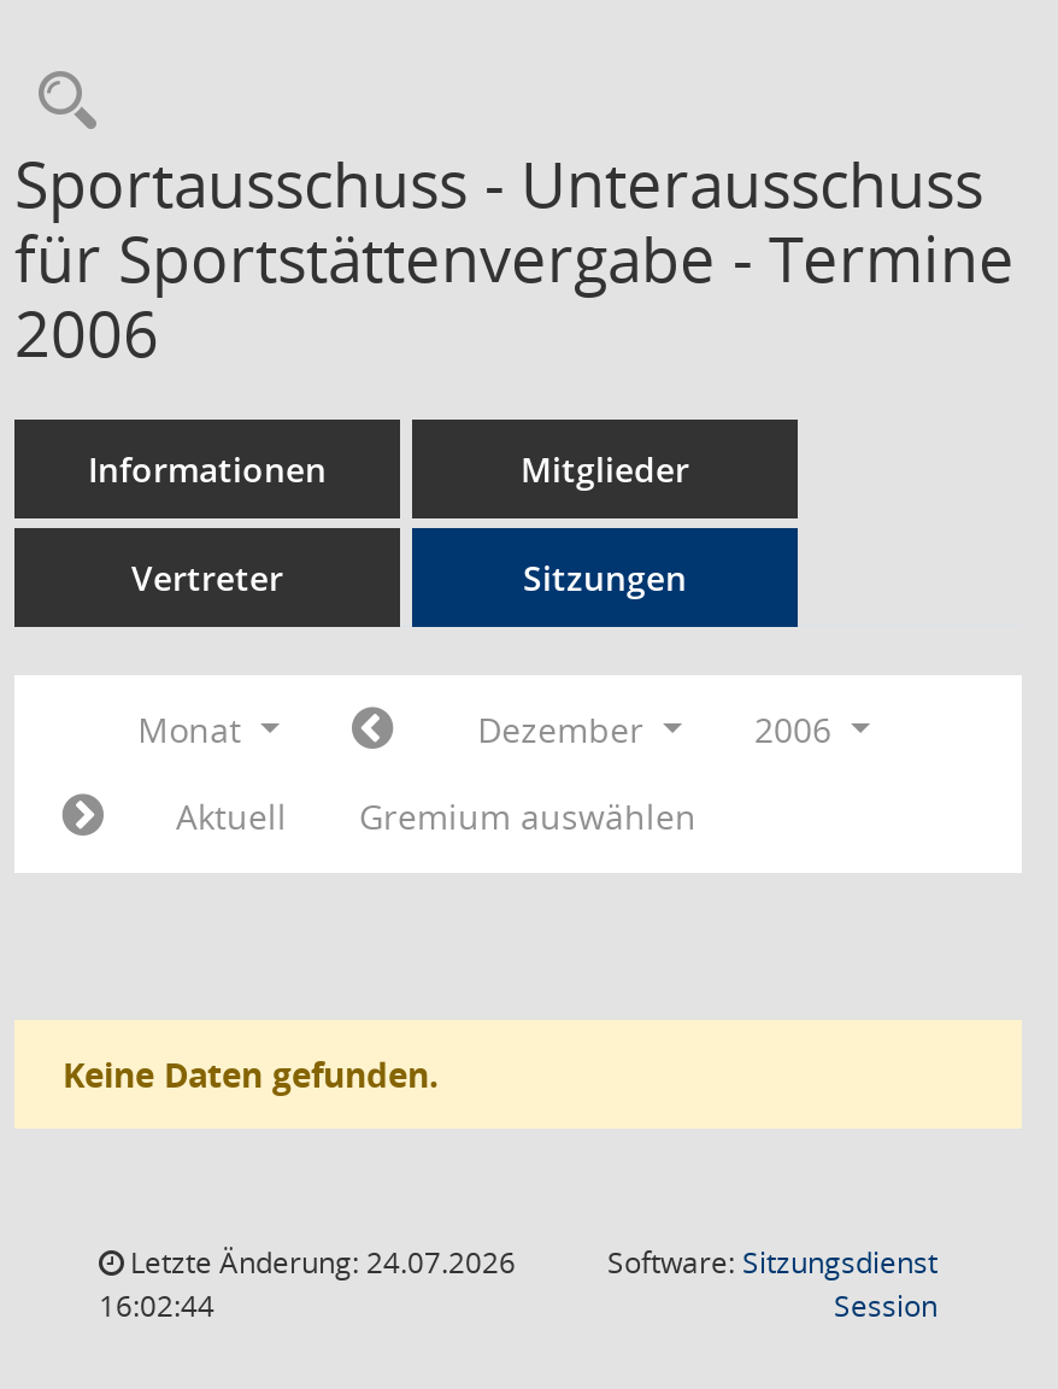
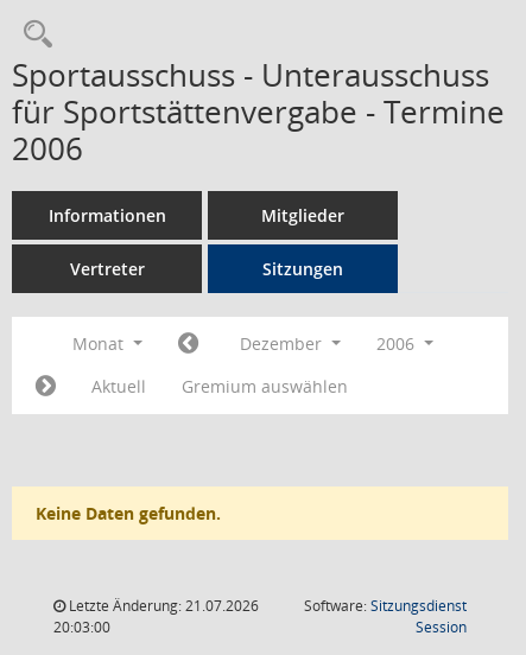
[123,1242,516,1283] Letzte Änderung: 24.07.2026 -> [65,596,259,616] Letzte Änderung: 21.07.2026
[99,1285,214,1326] 16:02:44 -> [53,617,110,637] 20:03:00

